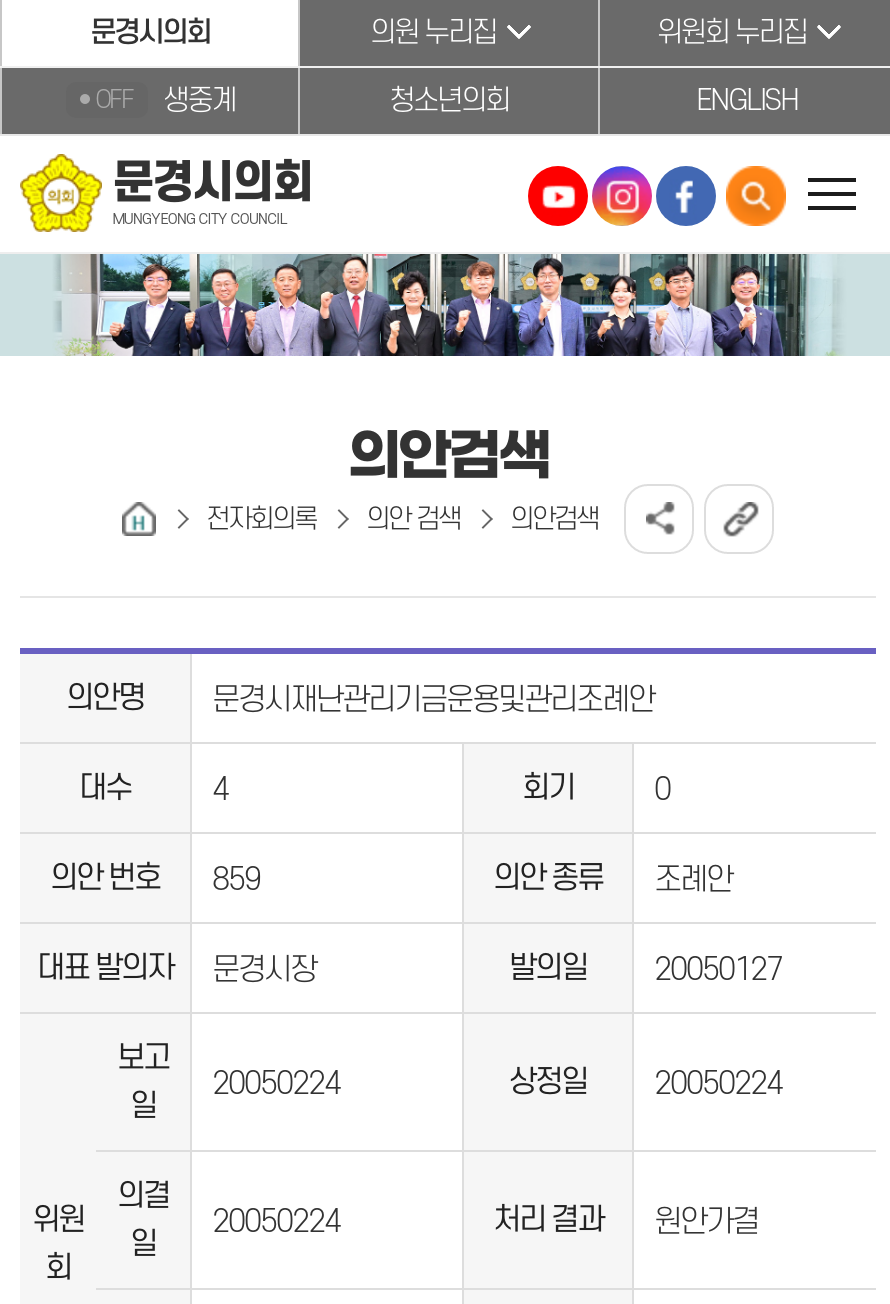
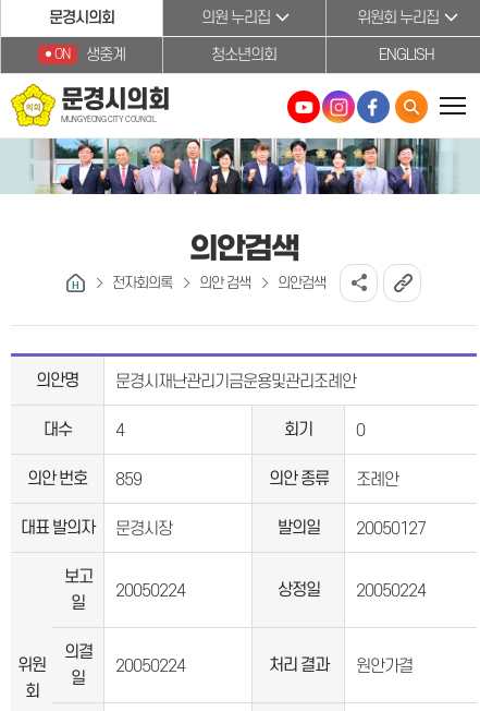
[95,86,133,114] OFF -> [55,47,70,62] ON

